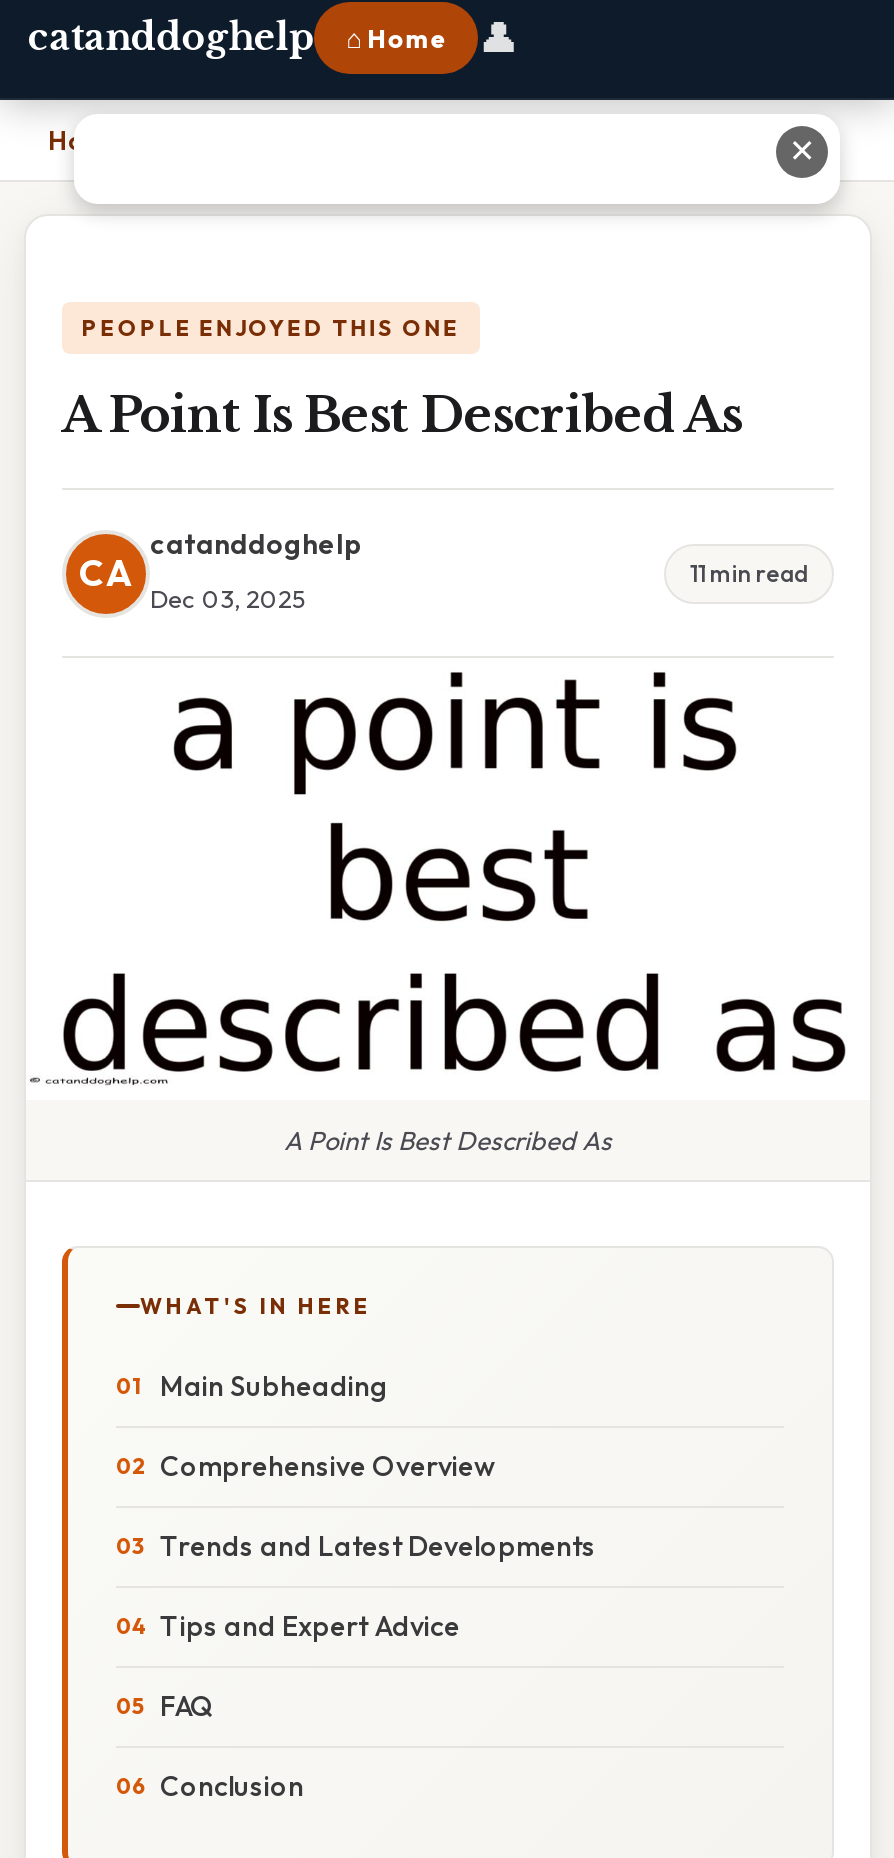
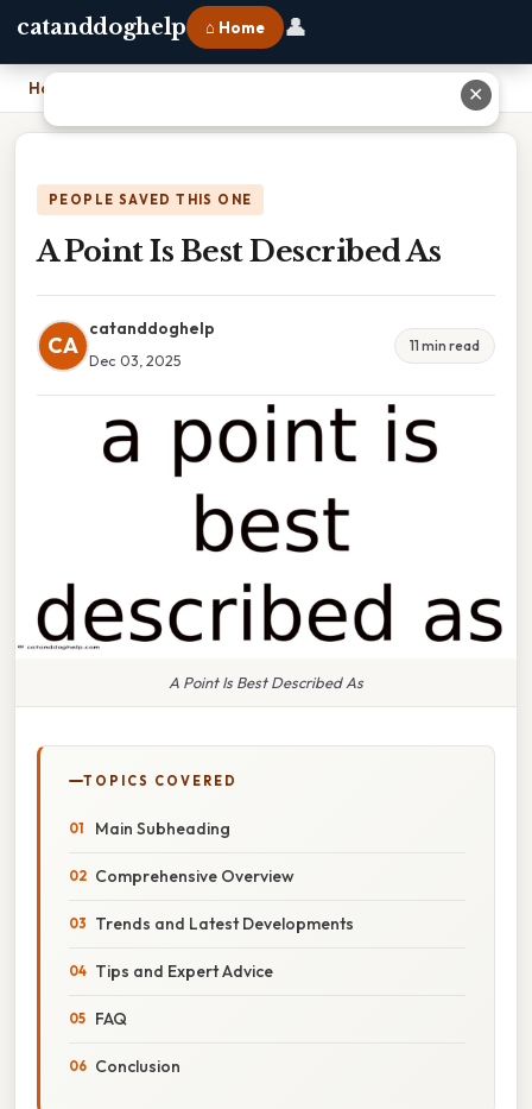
[82,314,460,342] PEOPLE ENJOYED THIS ONE -> [49,191,252,208] PEOPLE SAVED THIS ONE
[140,1292,372,1320] WHAT'S IN HERE -> [83,772,237,789] TOPICS COVERED

